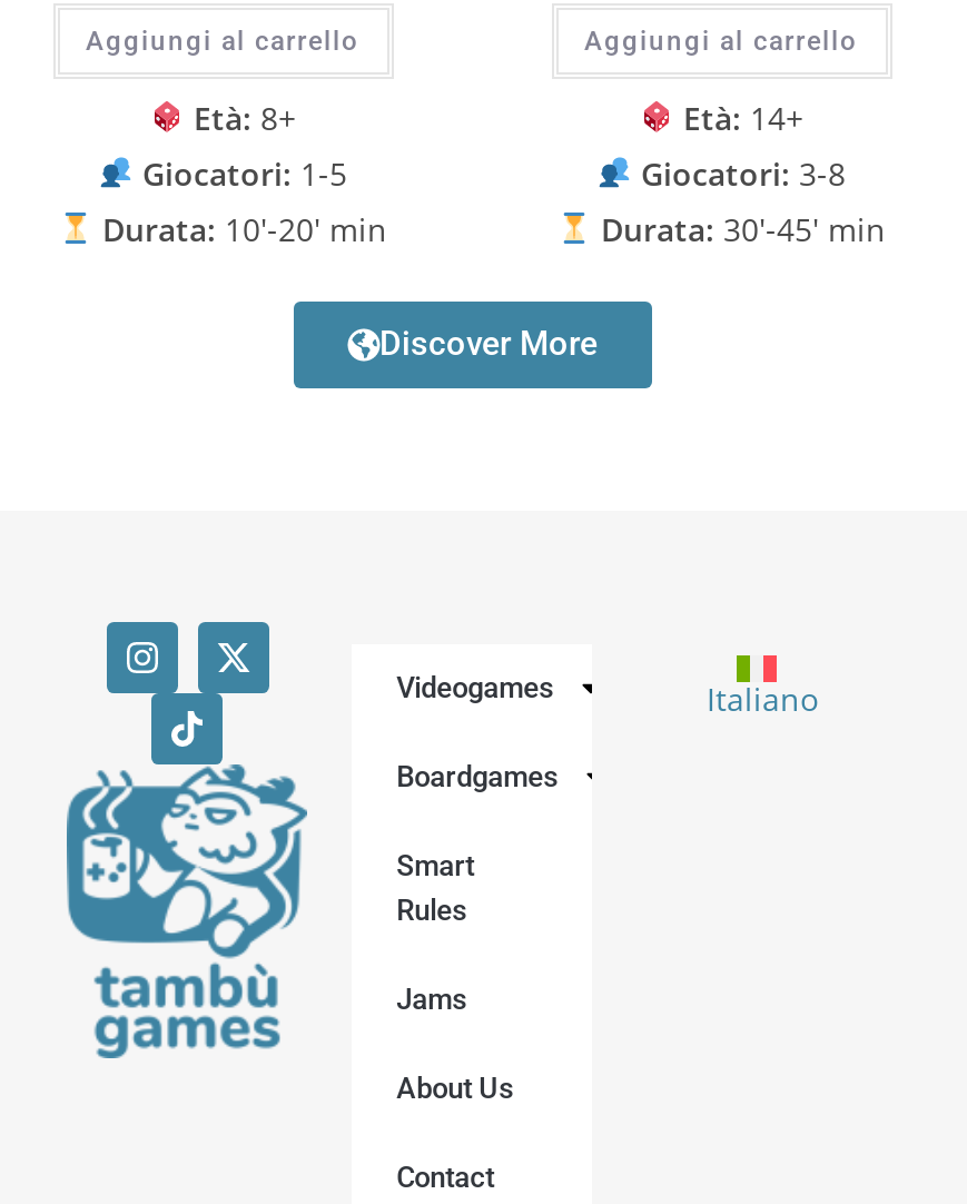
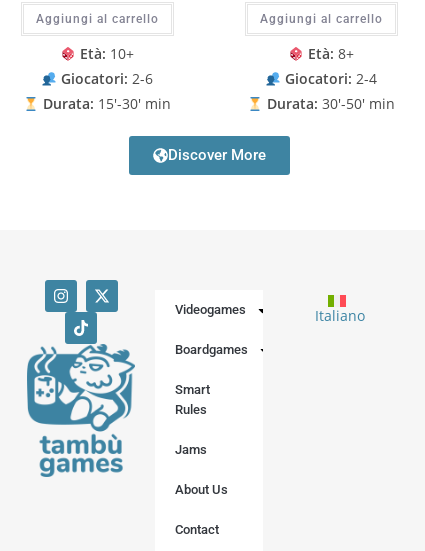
[102,96,387,250] Età: 8+ | Giocatori: 1-5 | Durata: 10'-20' min -> [43,44,171,113] Età: 10+ | Giocatori: 2-6 | Durata: 15'-30' min
[683,96,803,138] Età: 14+ -> [308,44,354,63] Età: 8+
[641,152,846,194] Giocatori: 3-8 -> [285,69,377,88] Giocatori: 2-4
[601,207,886,250] Durata: 30'-45' min -> [267,94,395,113] Durata: 30'-50' min

